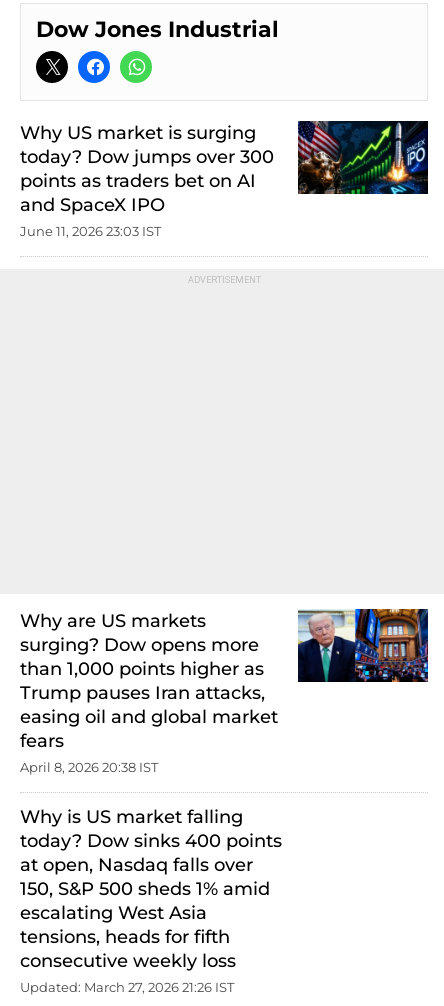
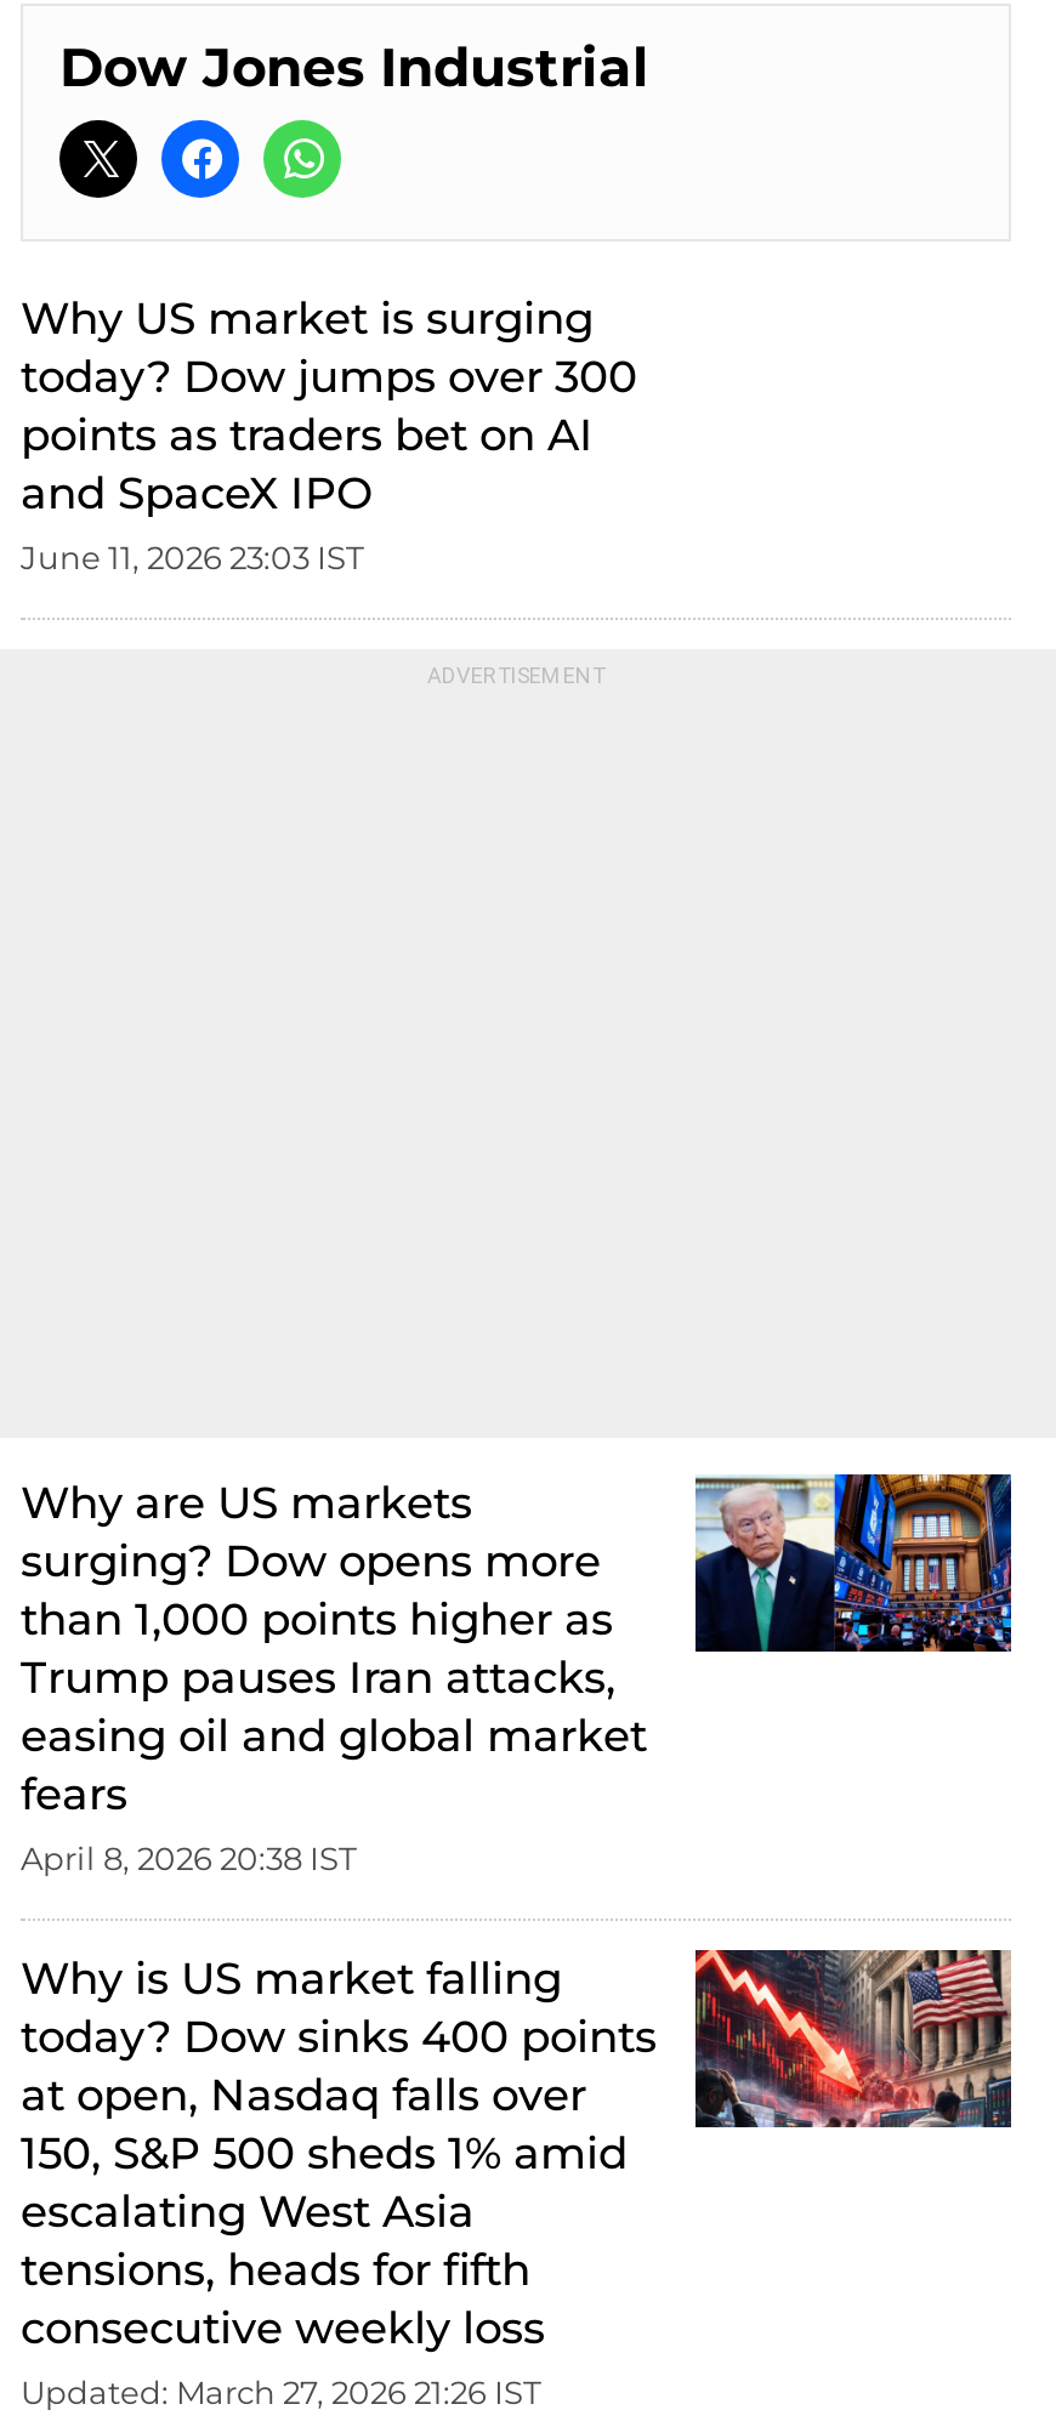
[297,120,429,195] [image] -> none
none -> [693,1948,1014,2130] [image]

